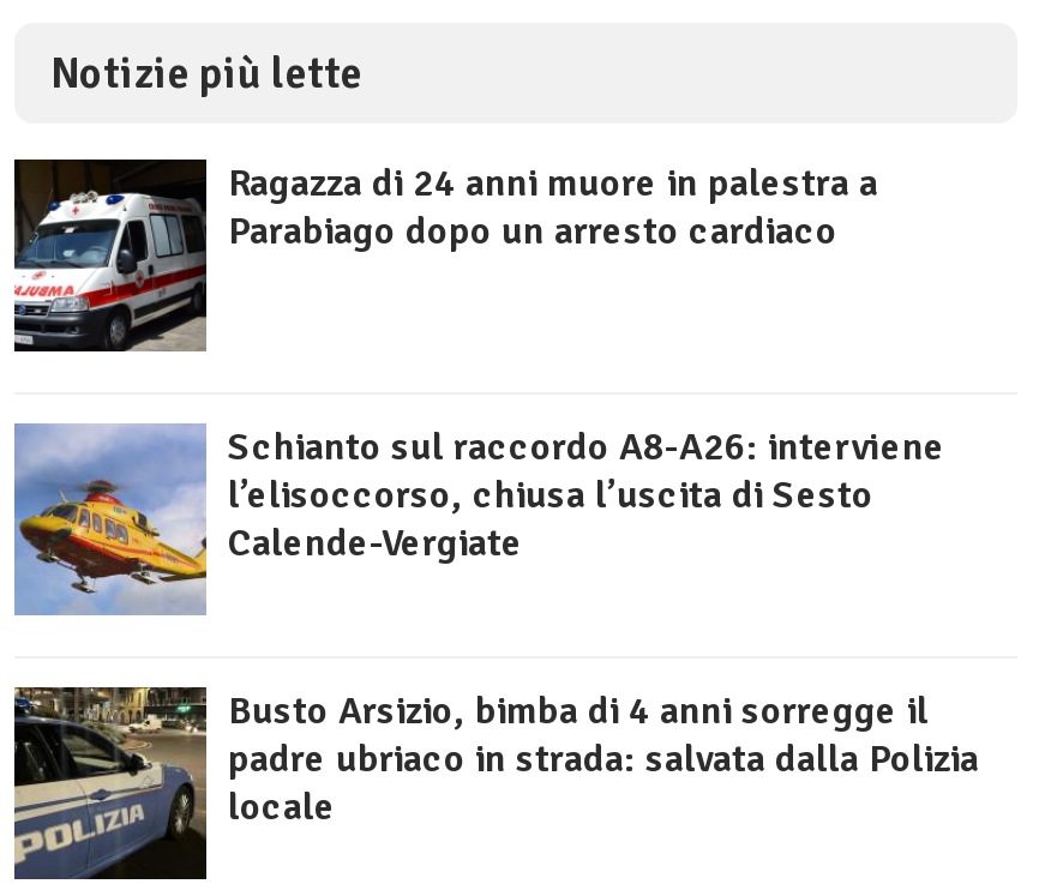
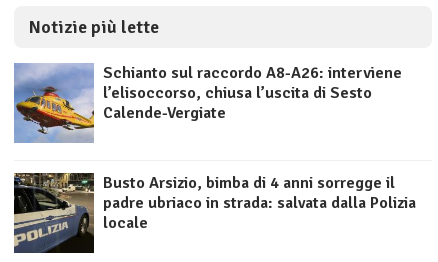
[12,157,878,354] [image] | Ragazza di 24 anni muore in palestra a | Parabiago dopo un arresto cardiaco -> none

